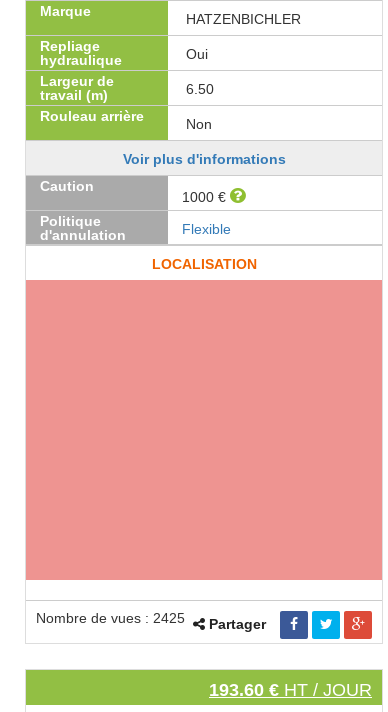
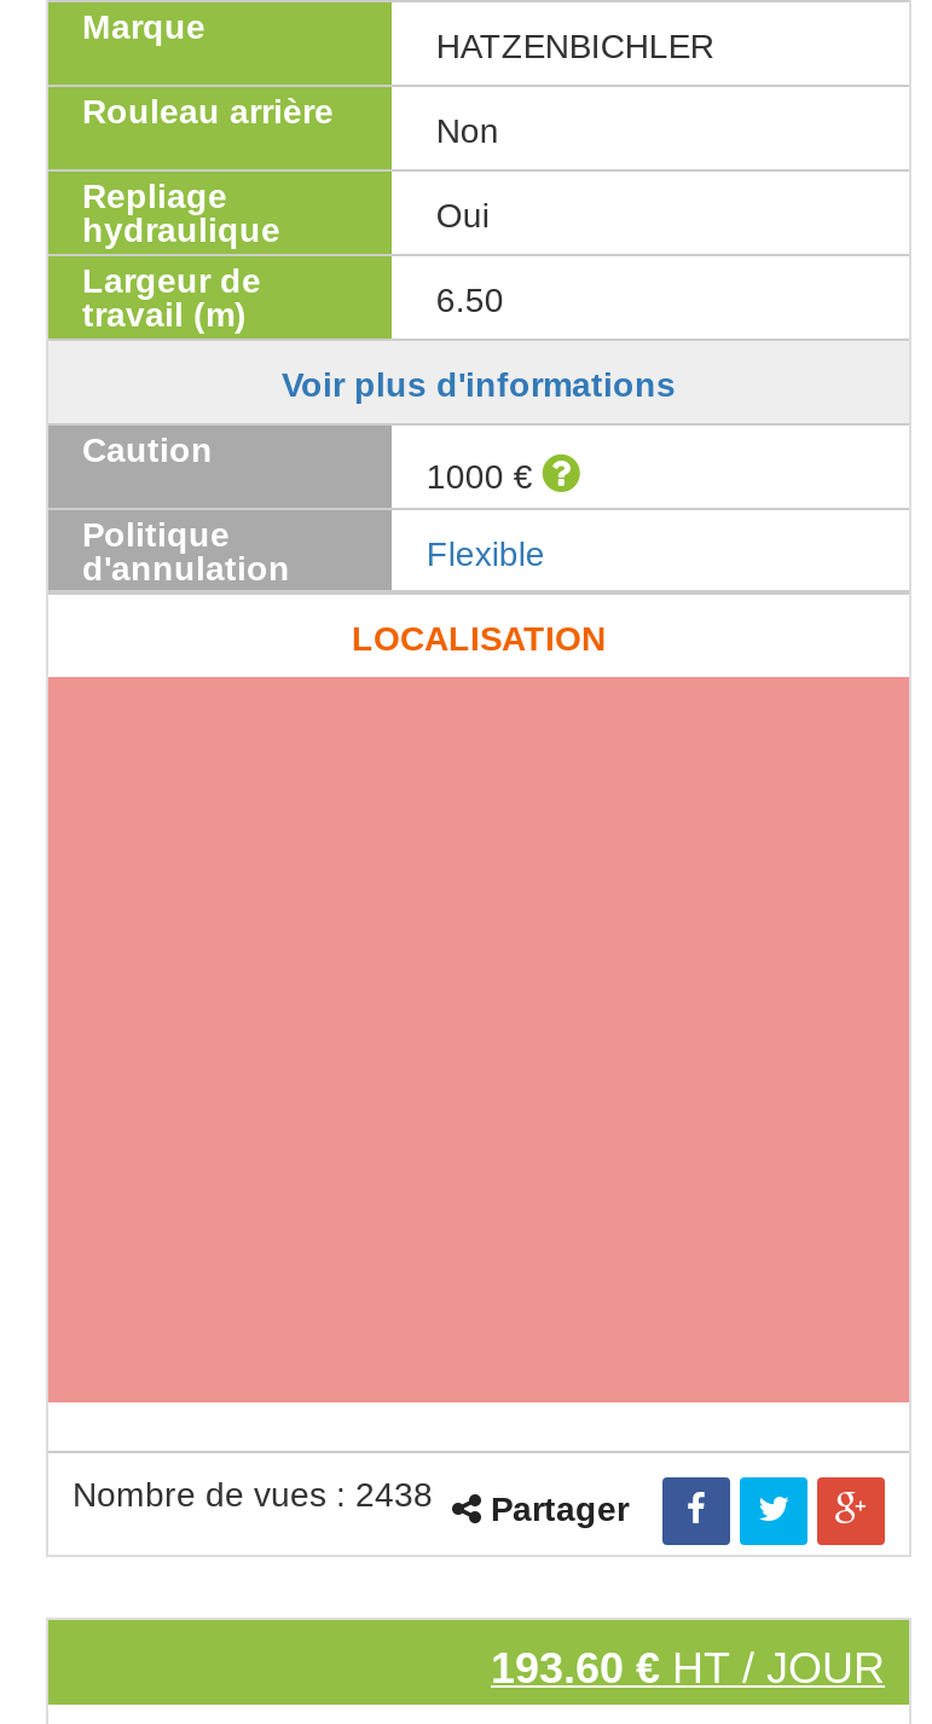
moved [40,38,214,103] -> [82,177,504,334]: Repliage | hydraulique | Oui | Largeur de | travail (m) | 6.50
moved [40,108,212,132] -> [82,92,499,150]: Rouleau arrière | Non
[36,610,185,626] Nombre de vues : 2425 -> [73,1475,433,1514] Nombre de vues : 2438

